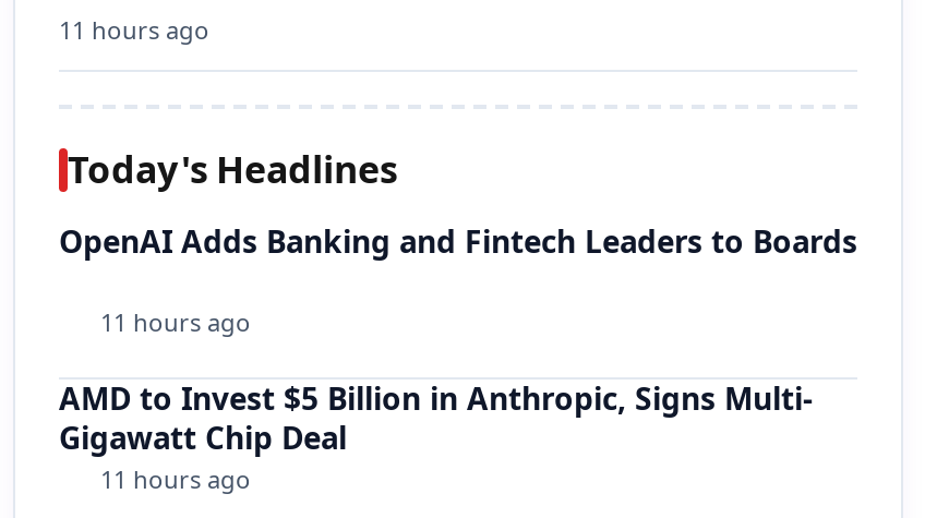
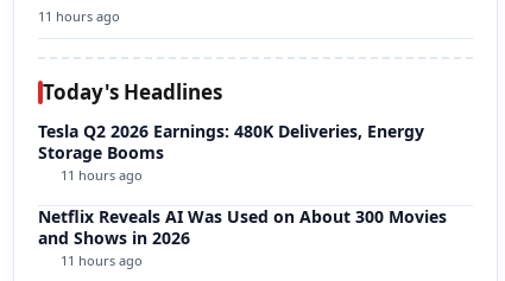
[59,221,857,263] OpenAI Adds Banking and Fintech Leaders to Boards -> [38,120,424,164] Tesla Q2 2026 Earnings: 480K Deliveries, Energy | Storage Booms
[59,378,814,459] AMD to Invest $5 Billion in Anthropic, Signs Multi- | Gigawatt Chip Deal -> [38,206,447,250] Netflix Reveals AI Was Used on About 300 Movies | and Shows in 2026

